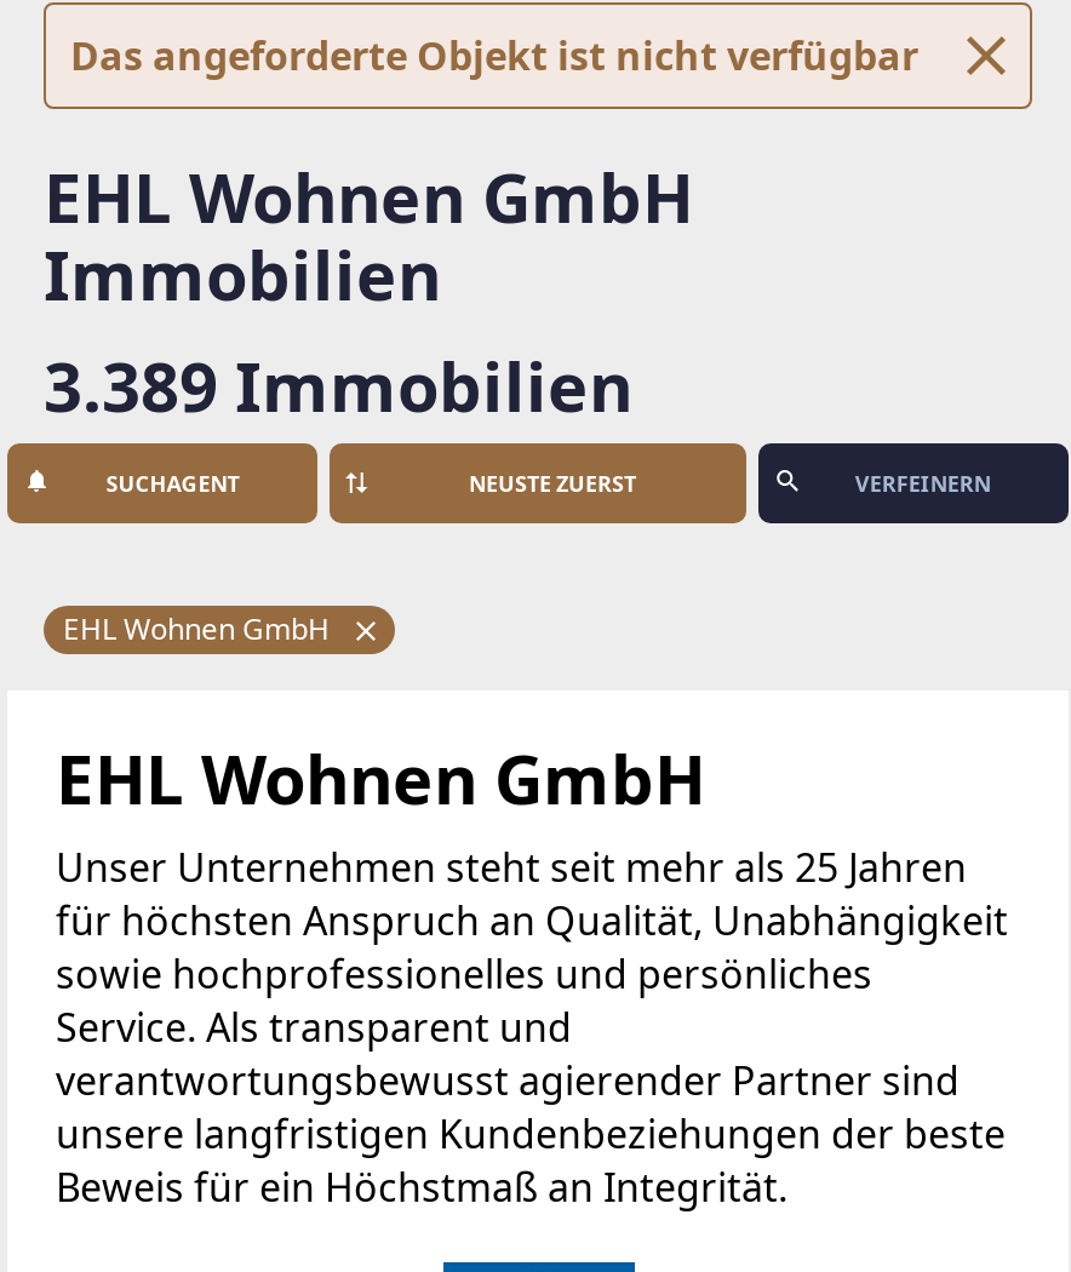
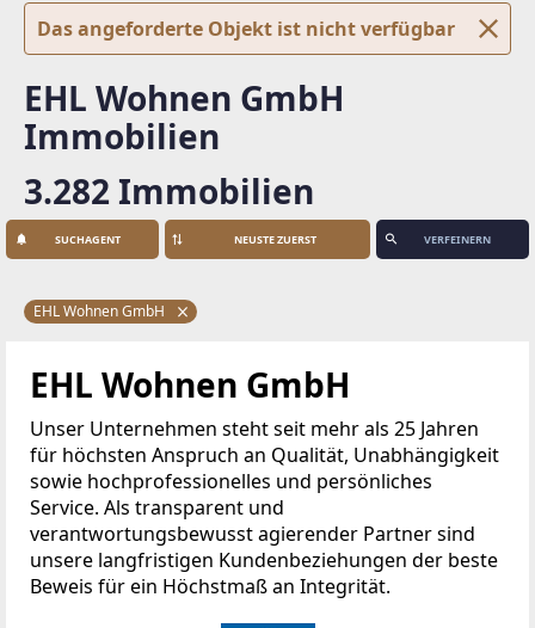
[44,338,632,430] 3.389 Immobilien -> [24,168,314,213] 3.282 Immobilien

